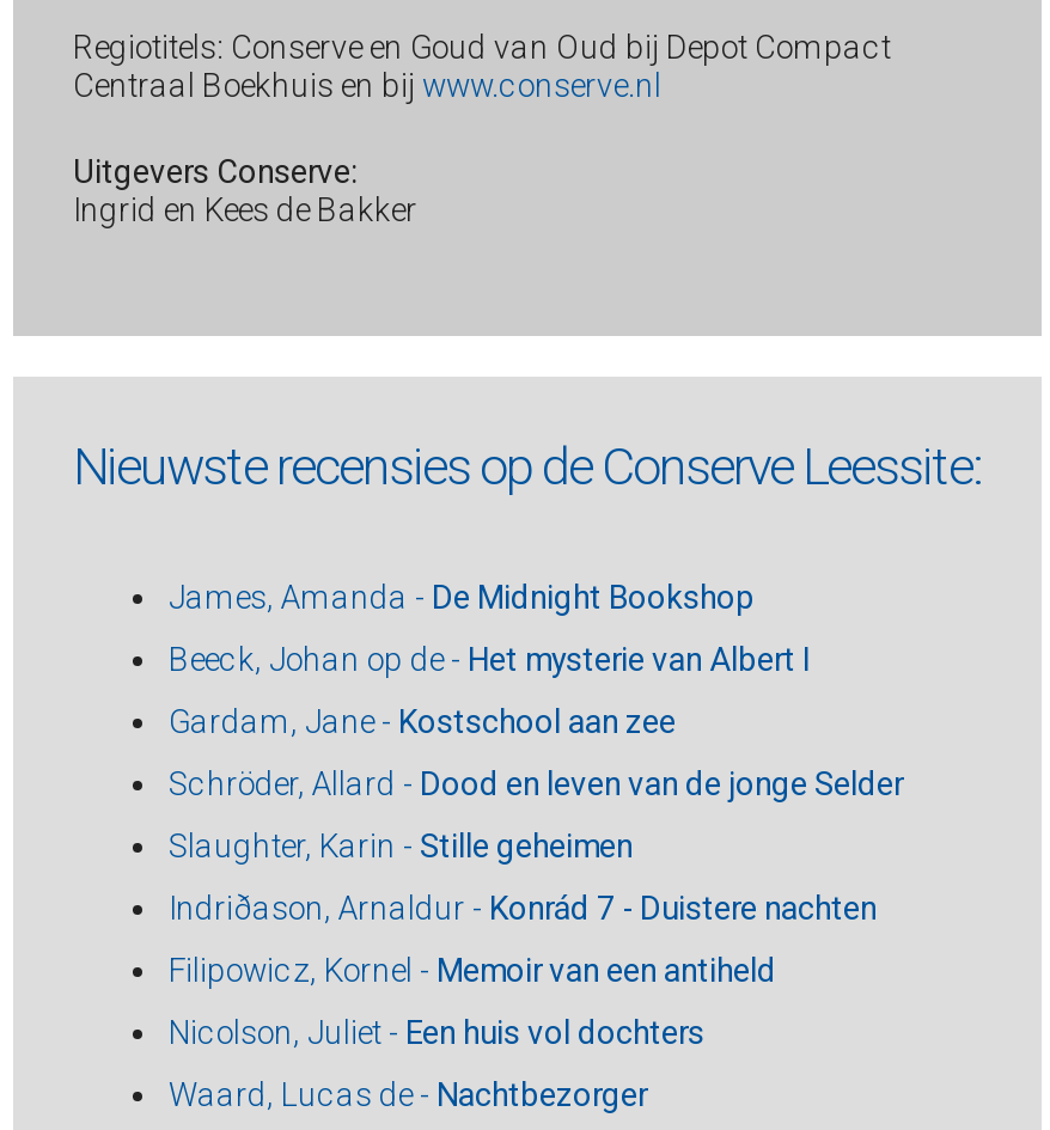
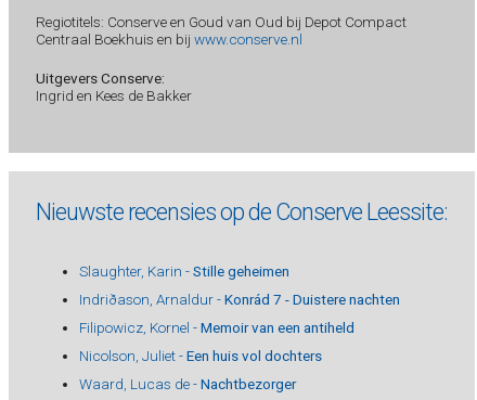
[169,578,903,802] James, Amanda - De Midnight Bookshop | Beeck, Johan op de - Het mysterie van Albert I | Gardam, Jane - Kostschool aan zee | Schröder, Allard - Dood en leven van de jonge Selder -> none

